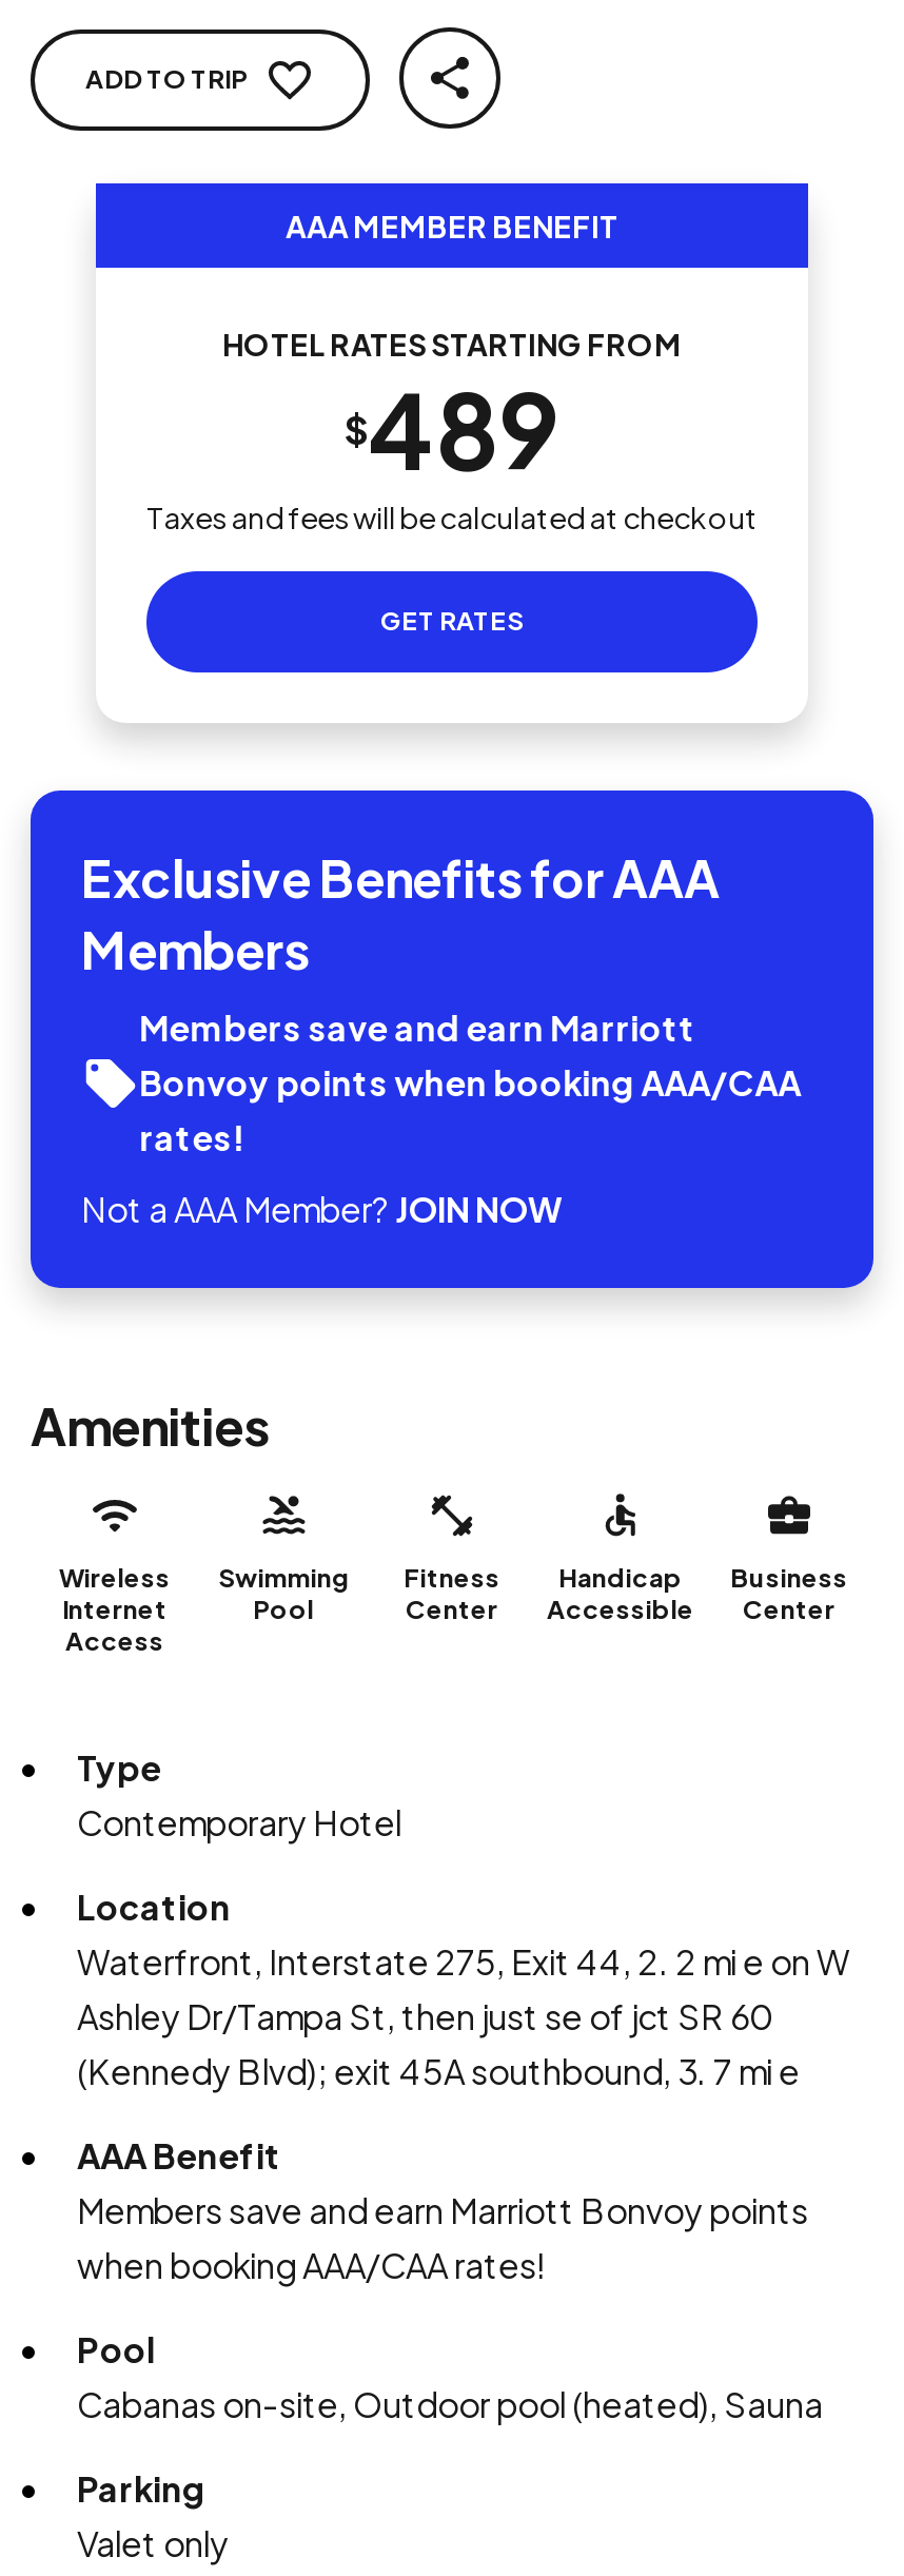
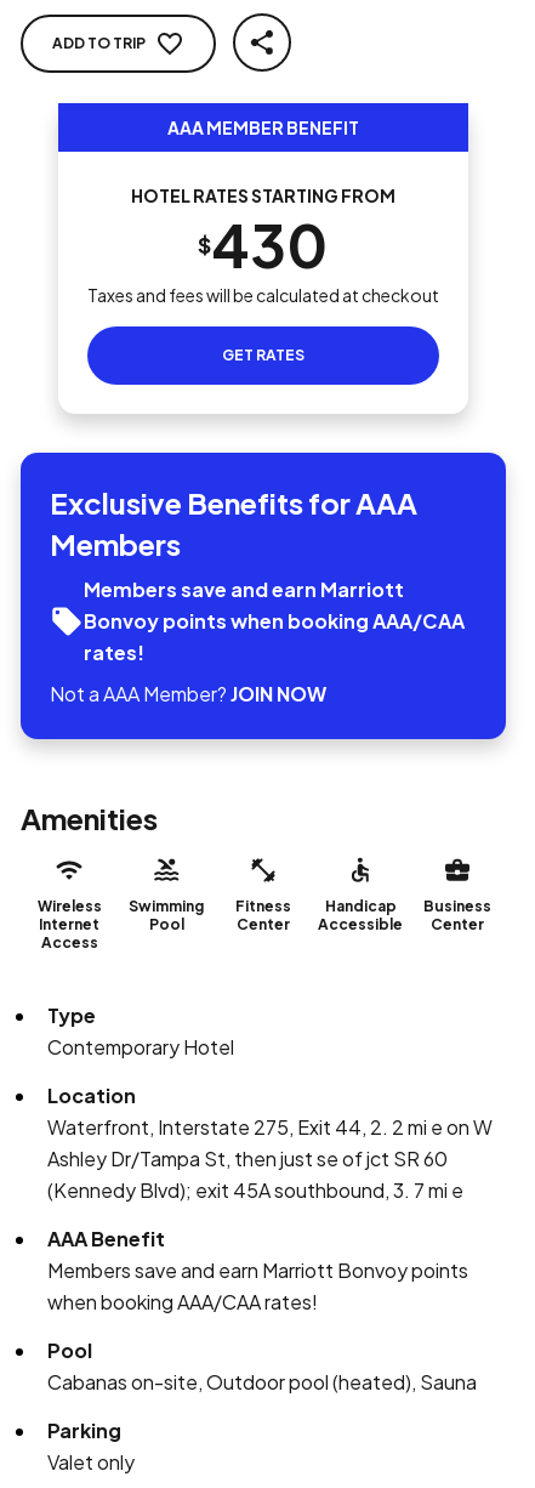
[345,365,559,493] $489 -> [198,208,328,282] $430

